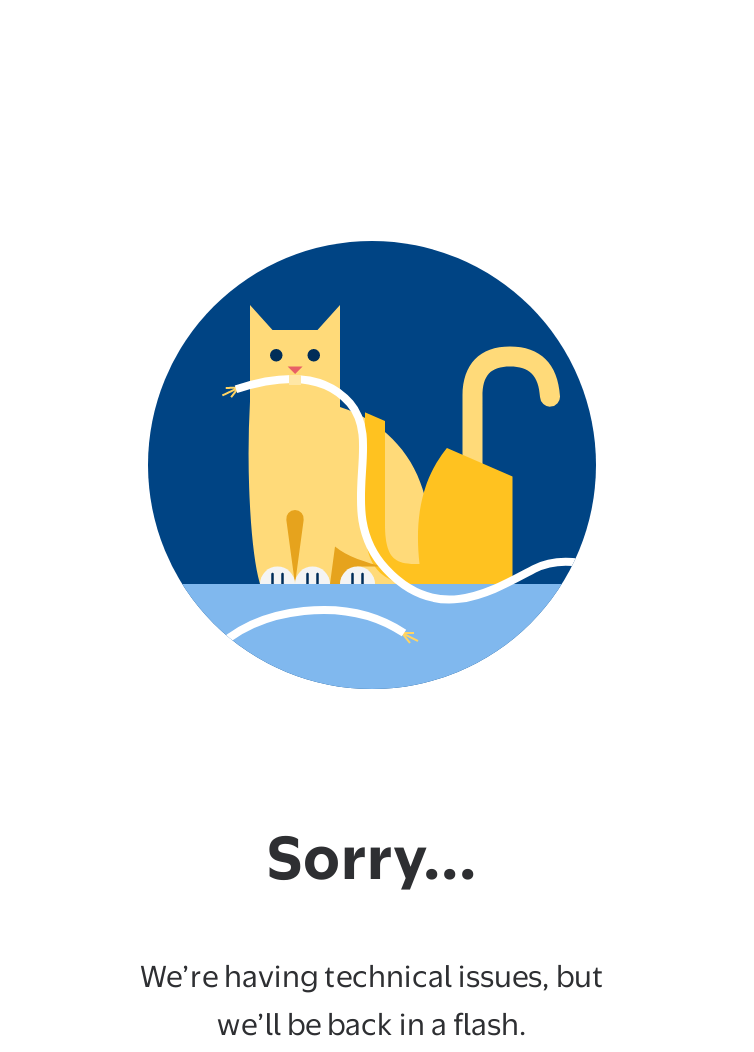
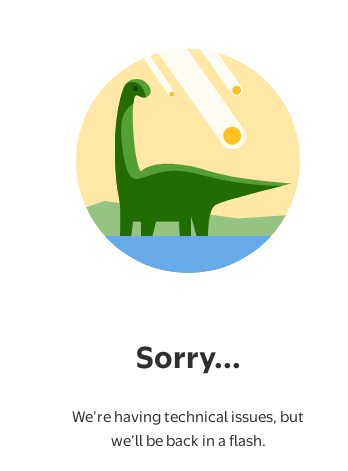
[146,239,598,645] [image] -> [76,49,300,250] [image]

